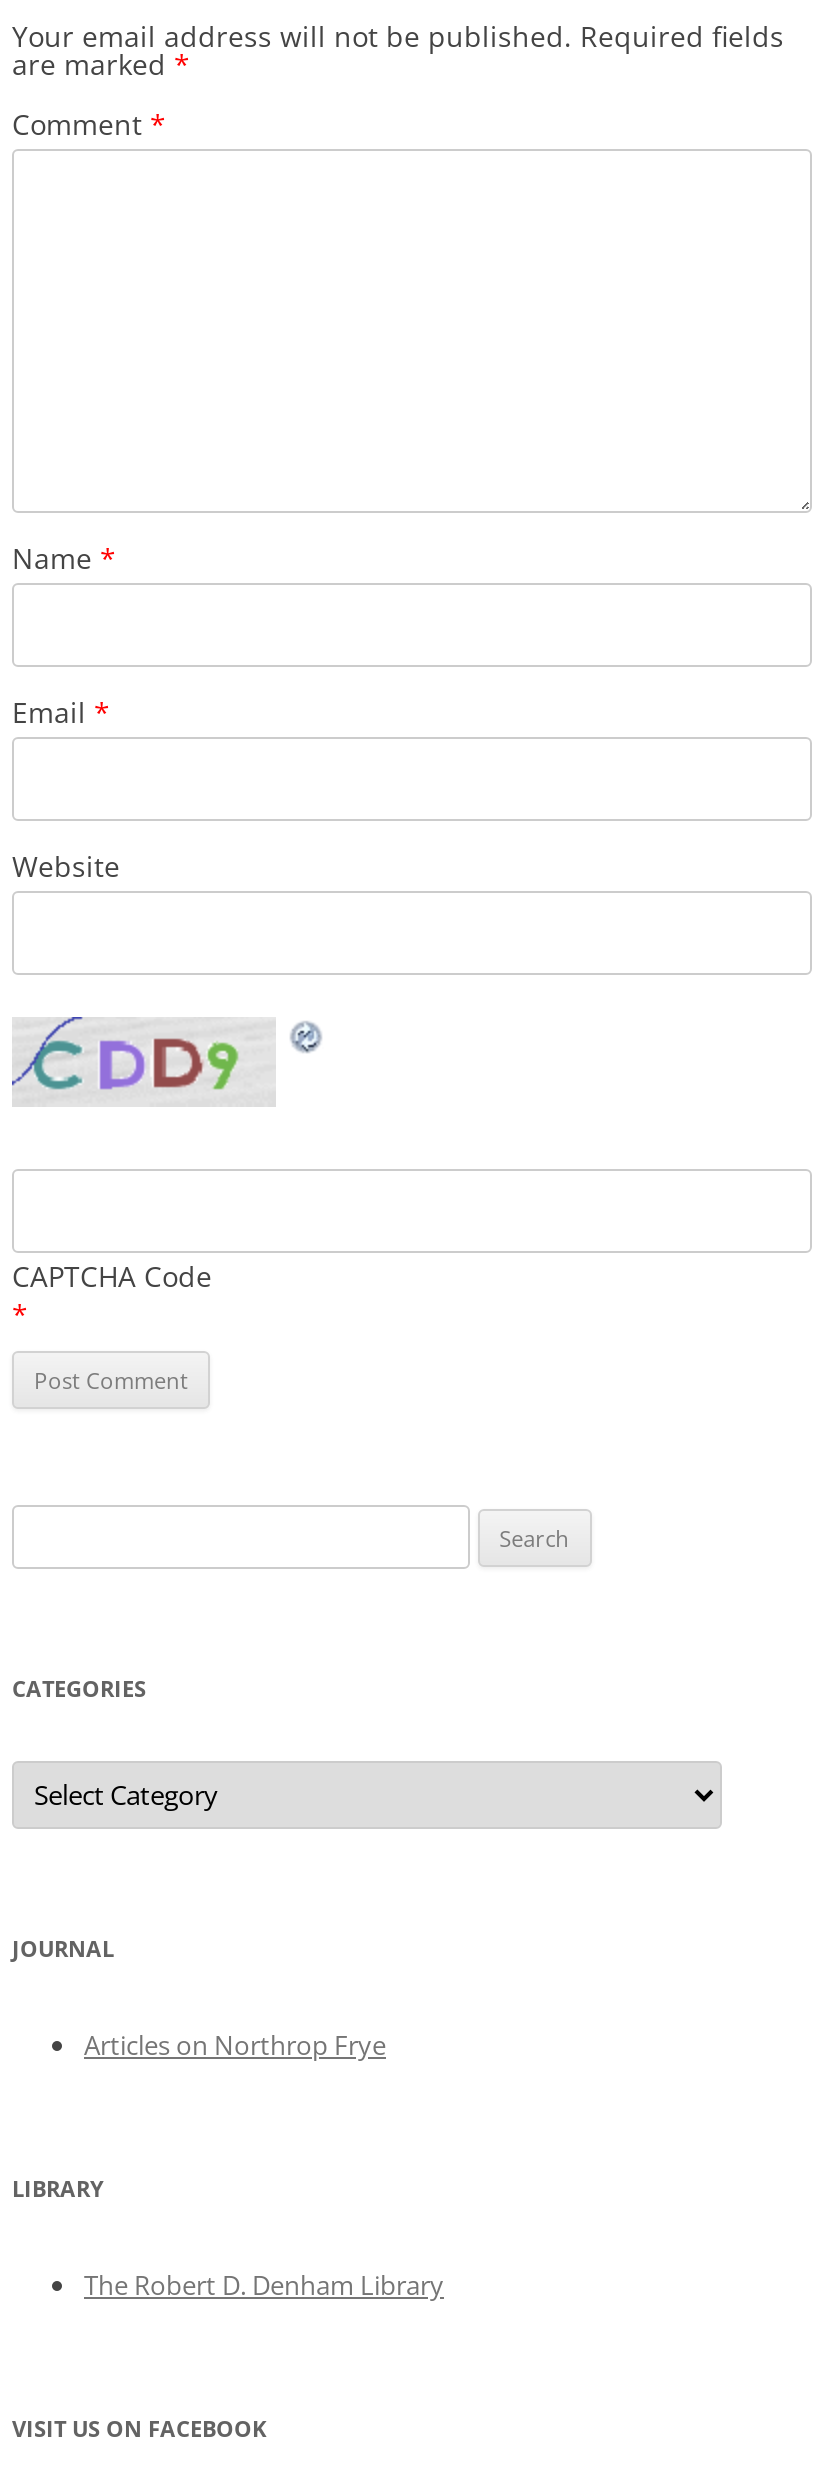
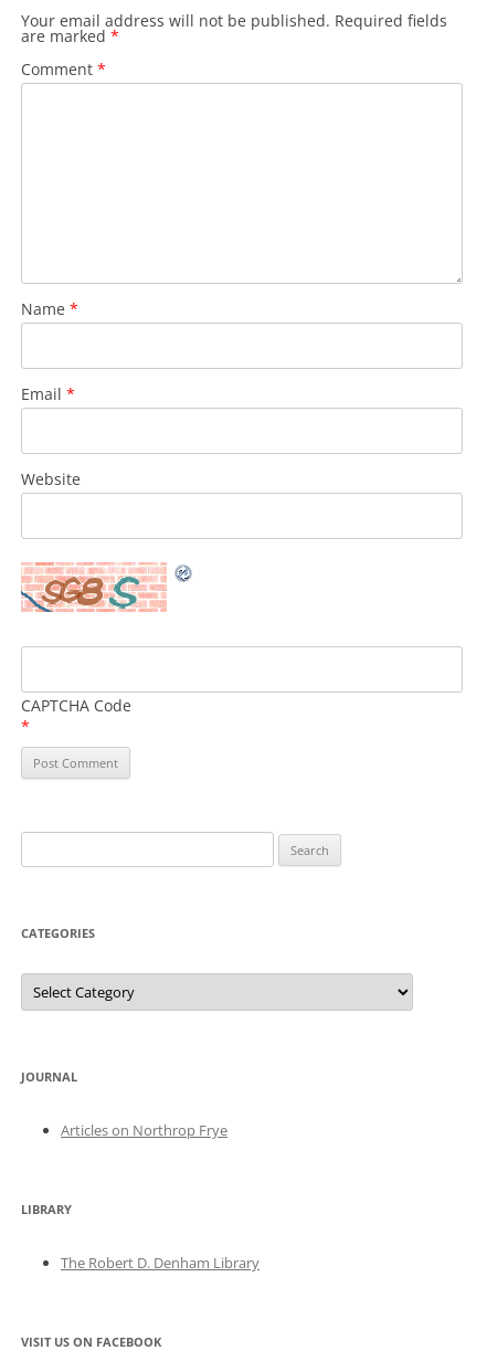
[10,1015,276,1107] [image] -> [20,561,168,613] [image]

